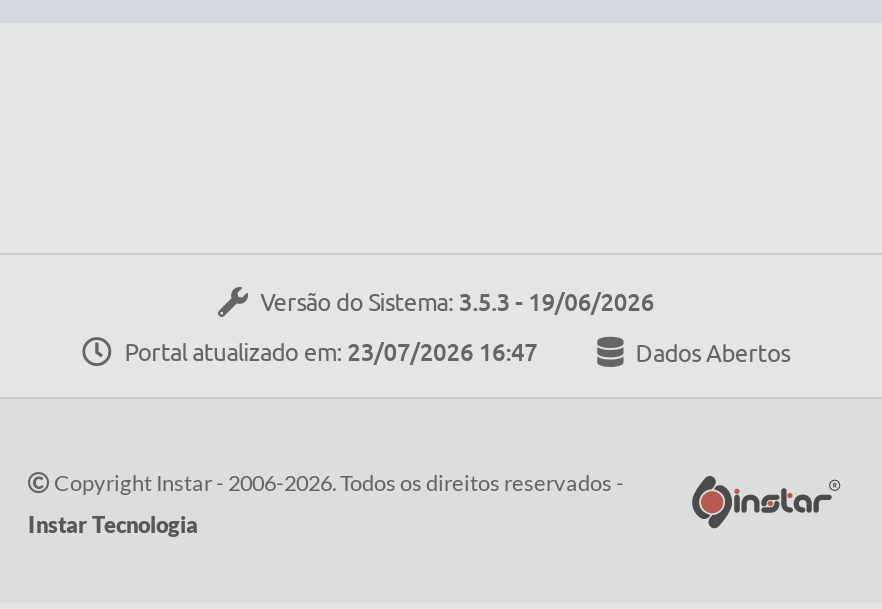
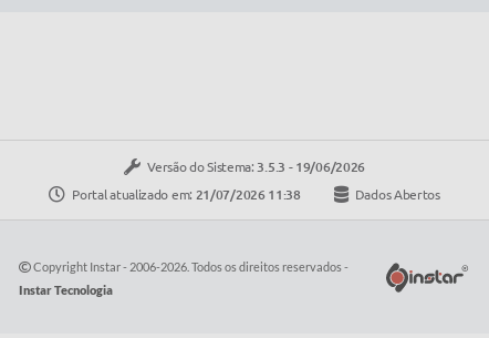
[124,339,538,365] Portal atualizado em: 23/07/2026 16:47 -> [72,187,301,202] Portal atualizado em: 21/07/2026 11:38

